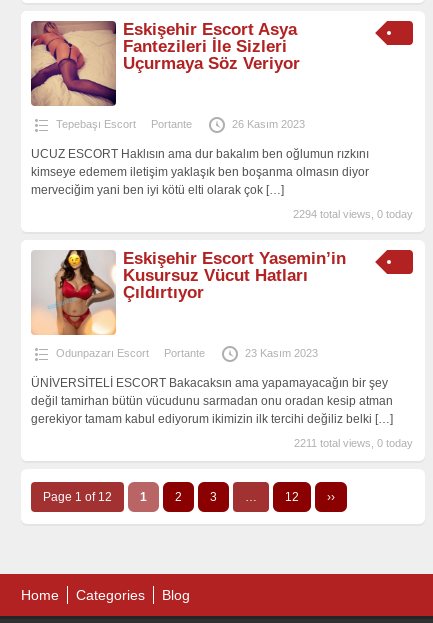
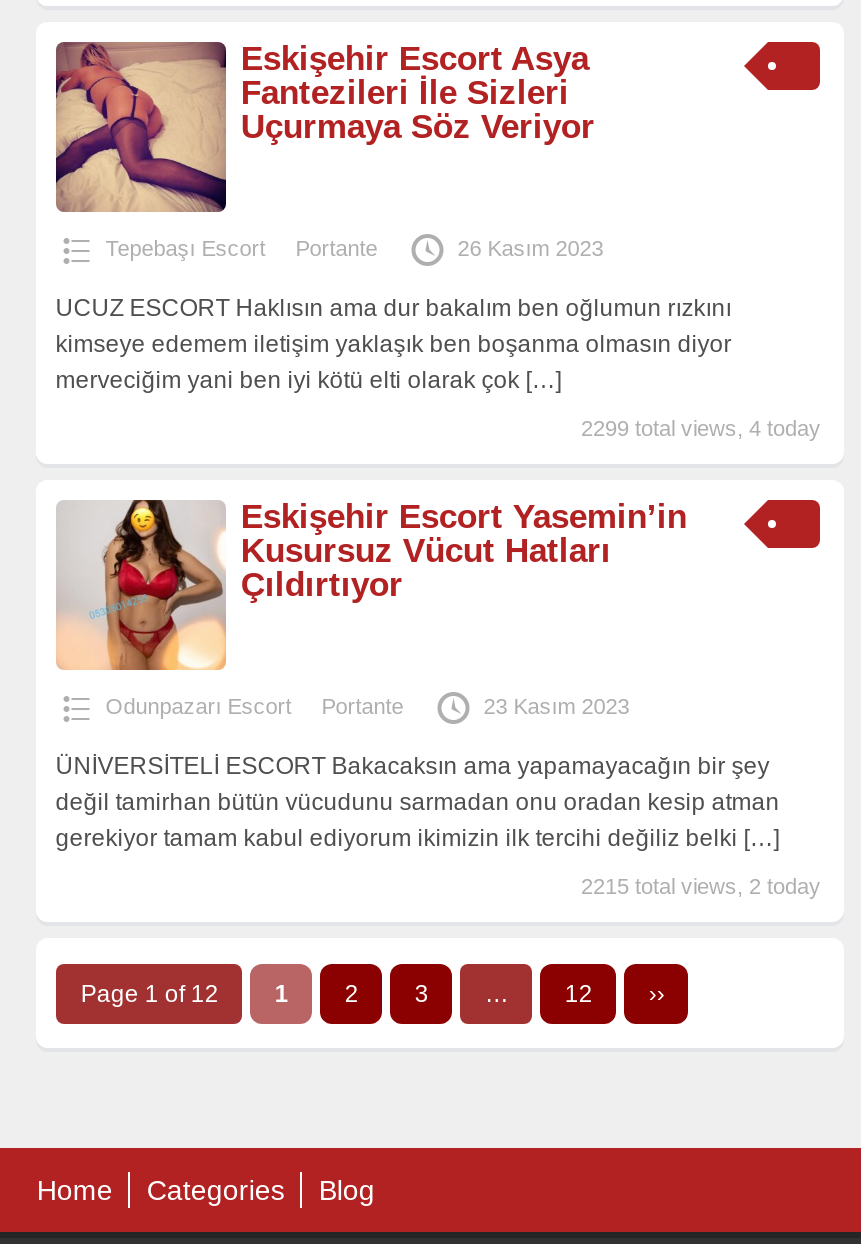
[293,208,413,220] 2294 total views, 0 today -> [581,416,821,440] 2299 total views, 4 today
[294,436,413,448] 2211 total views, 0 today -> [581,873,821,897] 2215 total views, 2 today

